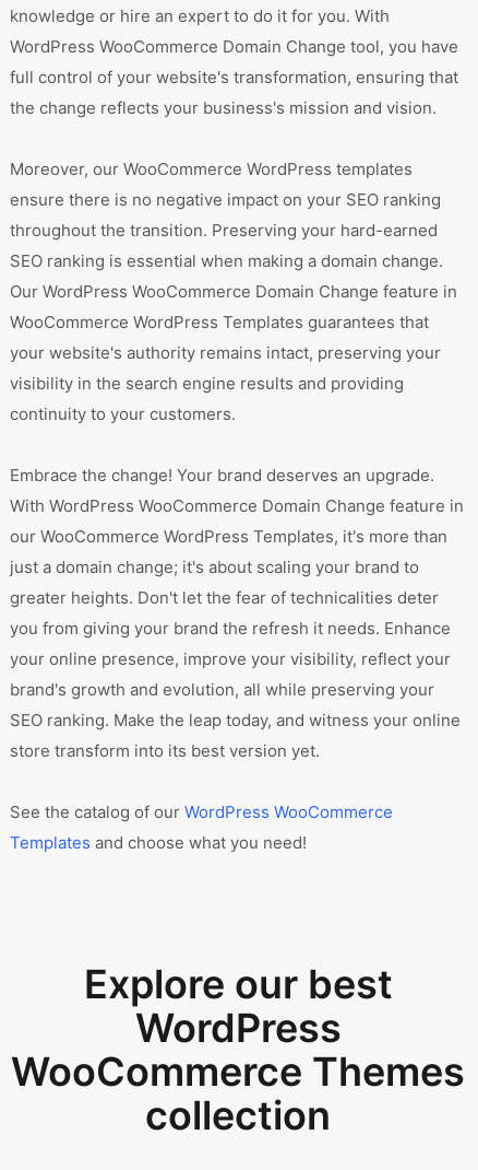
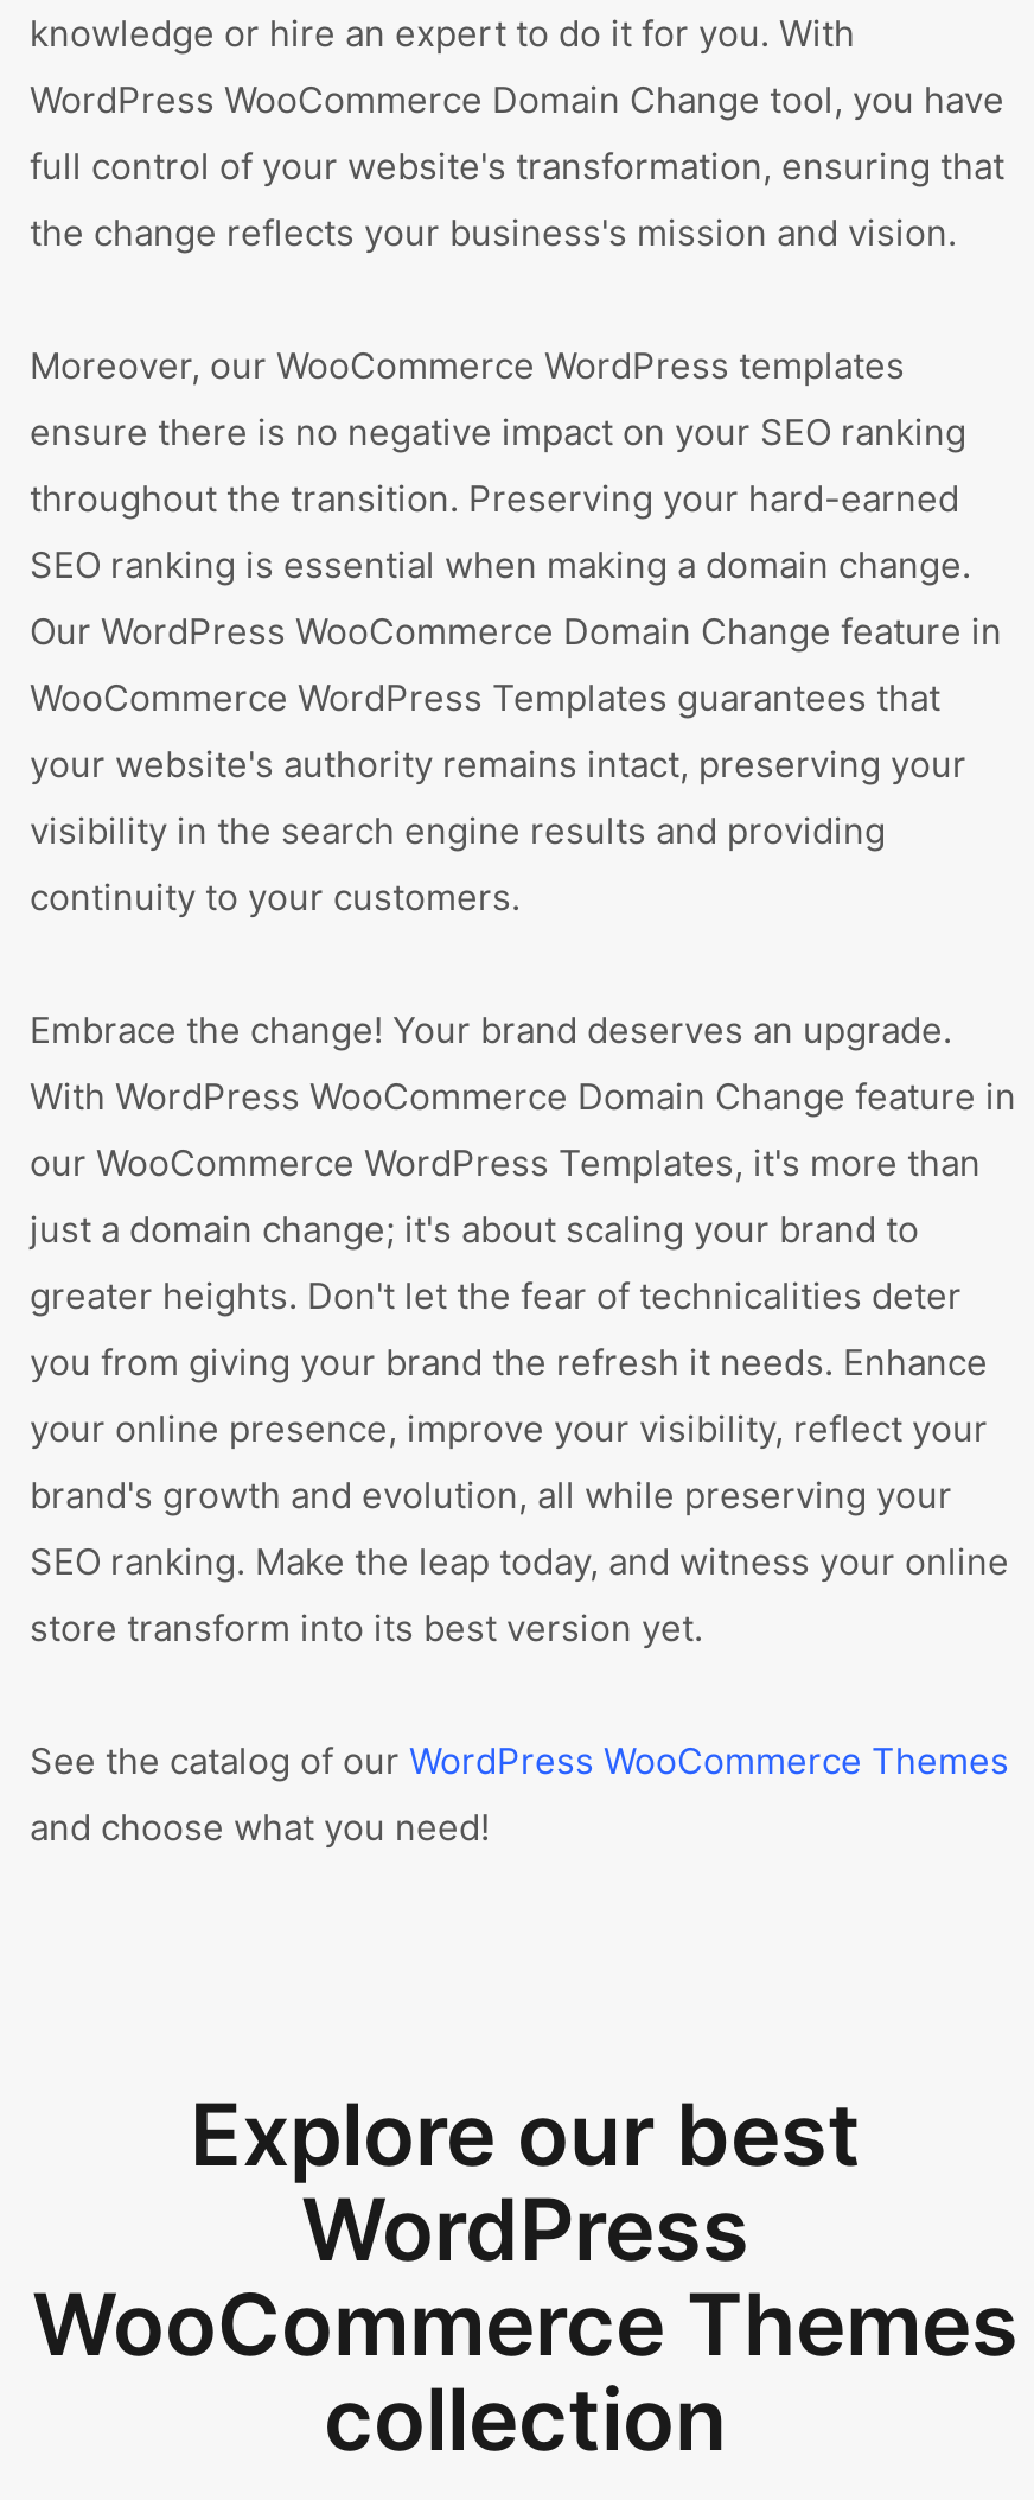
[10,802,393,822] See the catalog of our WordPress WooCommerce -> [30,1738,1009,1783] See the catalog of our WordPress WooCommerce Themes
[10,832,307,853] Templates and choose what you need! -> [30,1805,490,1850] and choose what you need!

